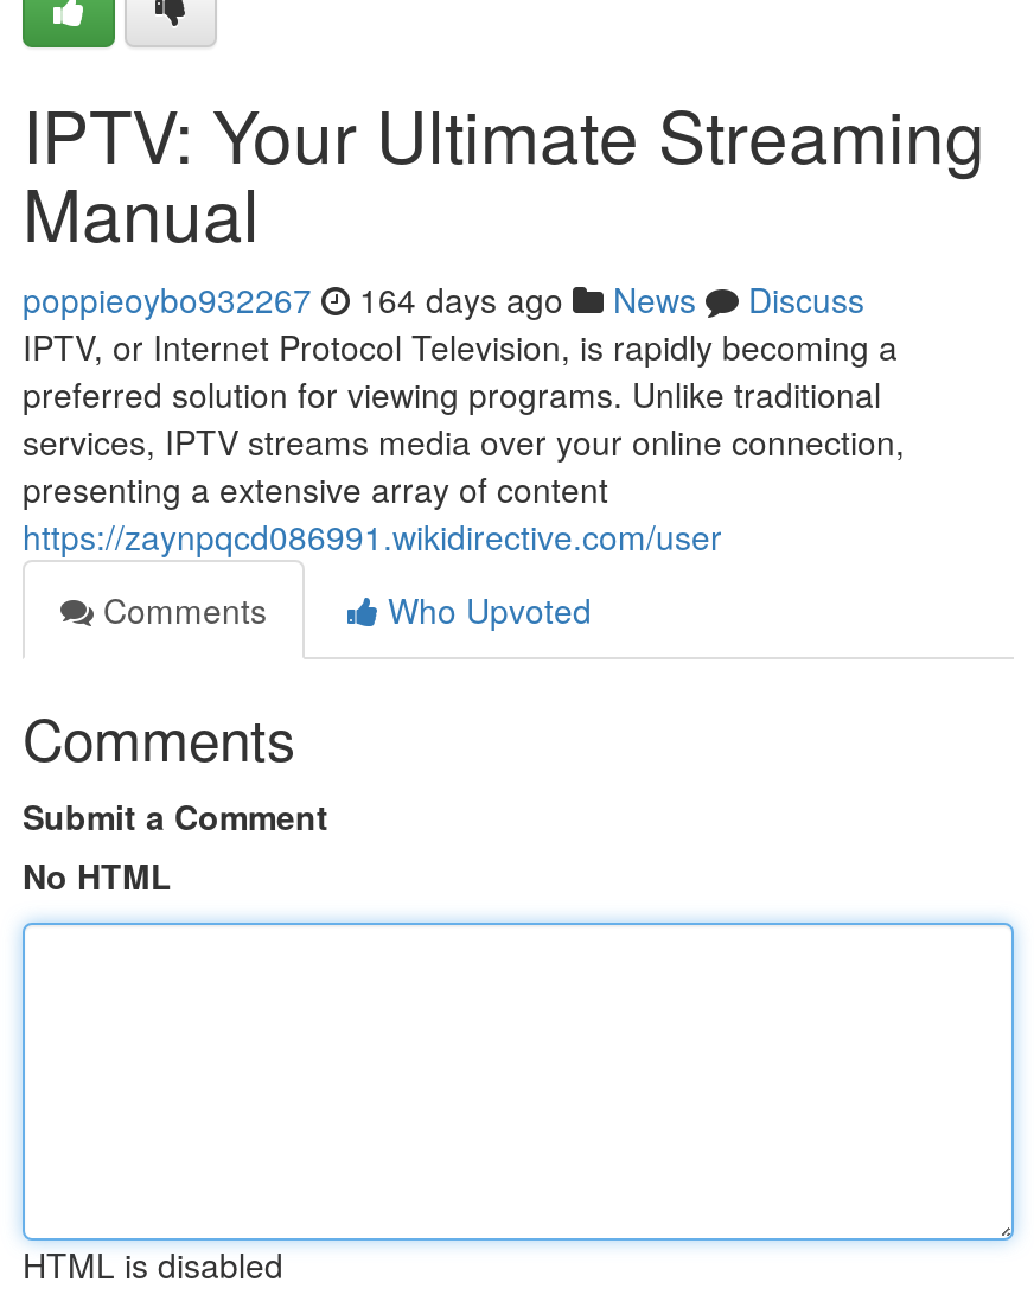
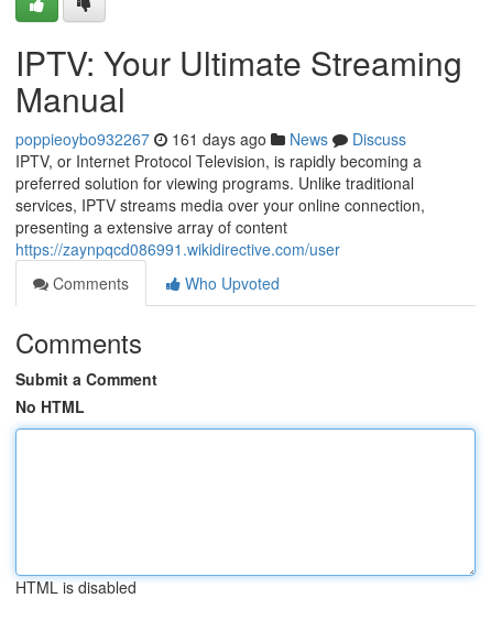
[23,275,864,323] poppieoybo932267 164 days ago News Discuss -> [15,128,406,150] poppieoybo932267 161 days ago News Discuss

